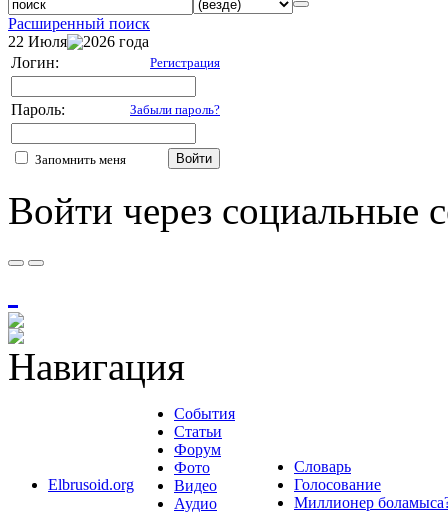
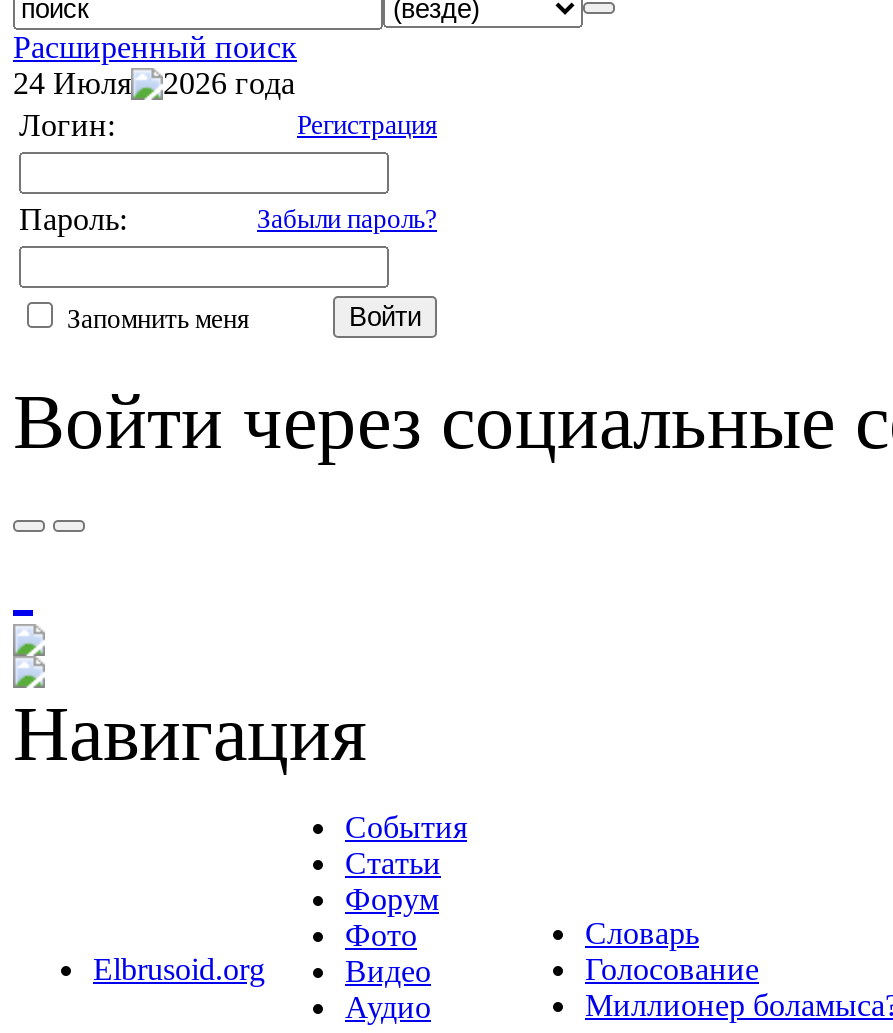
[8,33,149,50] 22 Июля 2026 года -> [13,66,295,100] 24 Июля 2026 года

